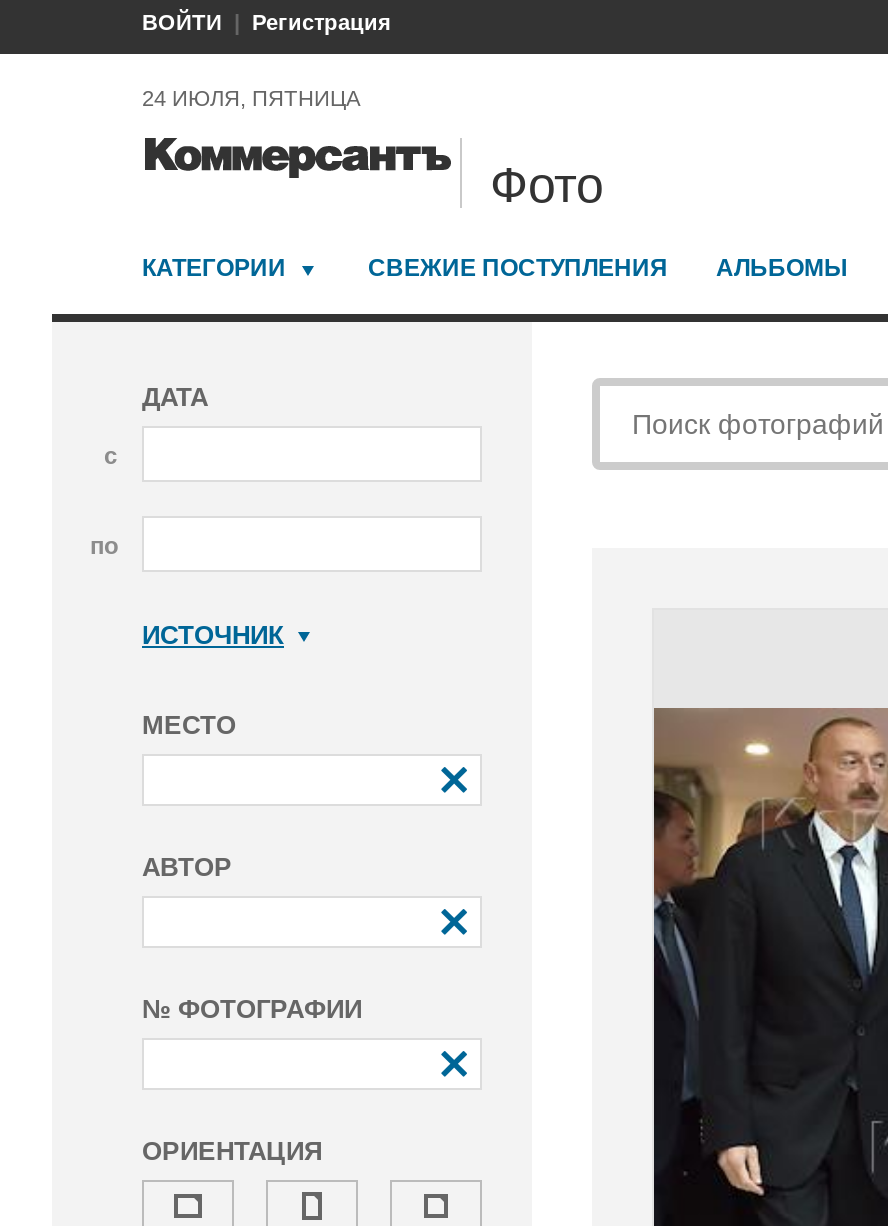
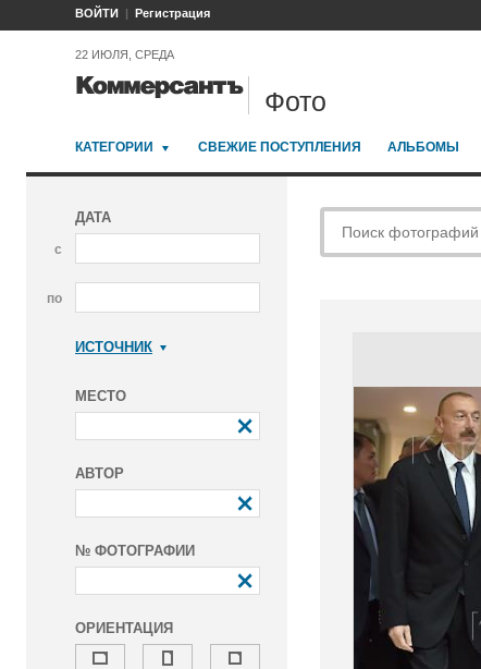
[142,86,360,110] 24 ИЮЛЯ, ПЯТНИЦА -> [75,48,174,61] 22 ИЮЛЯ, СРЕДА

